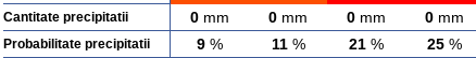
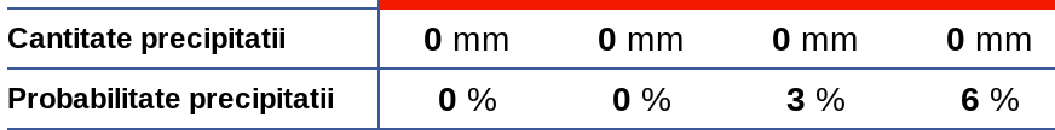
[197,35,223,53] 9% -> [438,79,496,118] 0%
[271,35,305,53] 11% -> [612,79,670,118] 0%
[349,35,384,53] 21% -> [786,79,844,118] 3%
[427,35,462,53] 25% -> [961,79,1019,118] 6%

